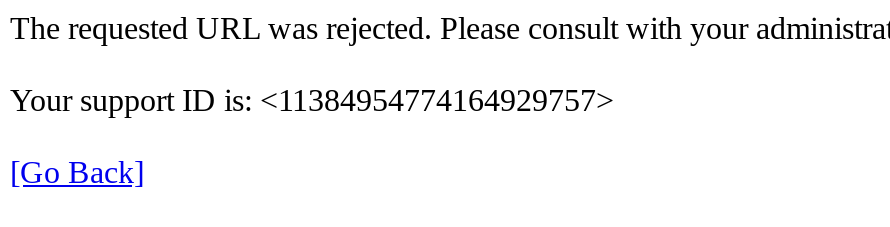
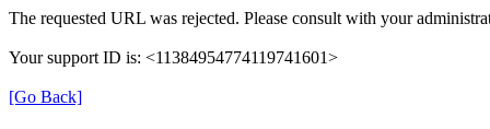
[10,83,614,117] Your support ID is: <11384954774164929757> -> [9,48,338,67] Your support ID is: <11384954774119741601>

